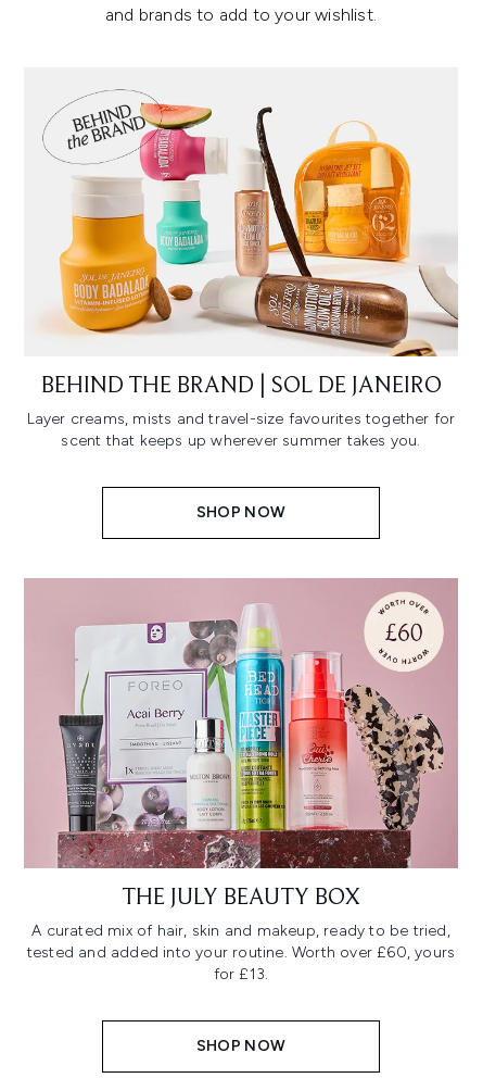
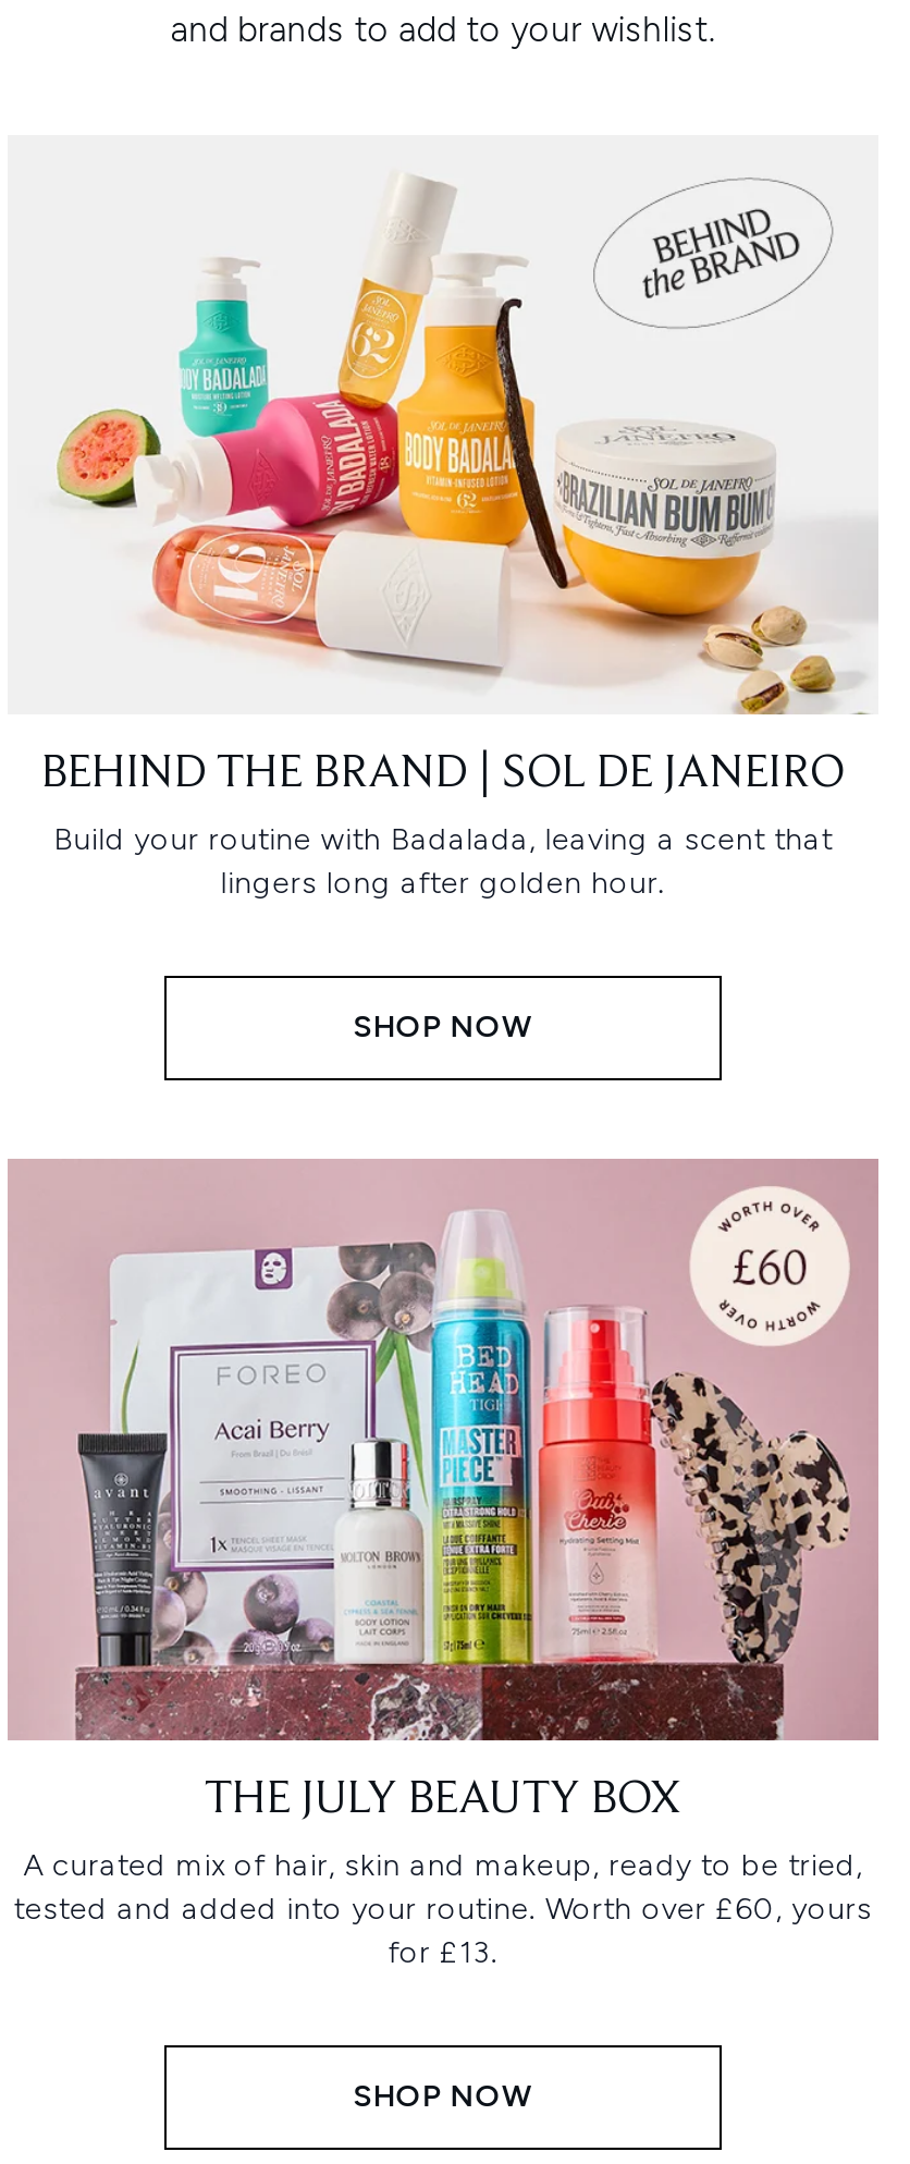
[42,89,459,358] [image] -> [56,176,878,717] [image]
[27,410,455,450] Layer creams, mists and travel-size favourites together for | scent that keeps up wherever summer takes you. -> [54,822,832,902] Build your routine with Badalada, leaving a scent that | lingers long after golden hour.

